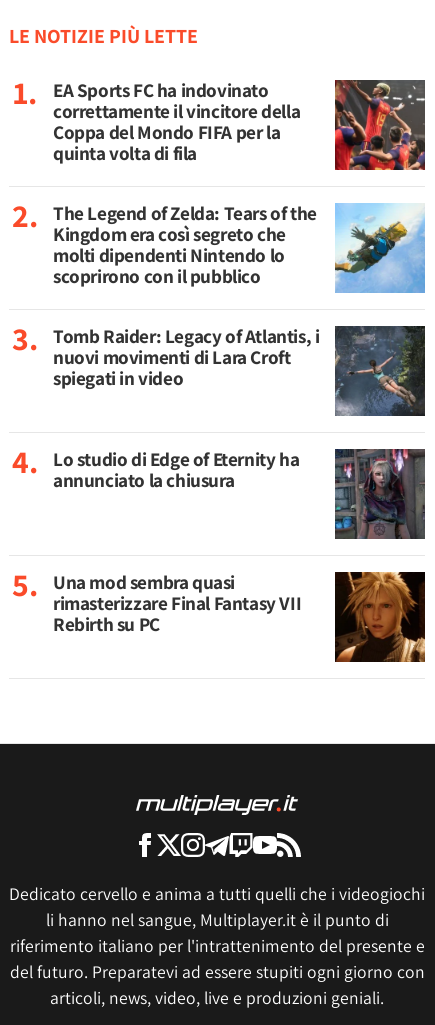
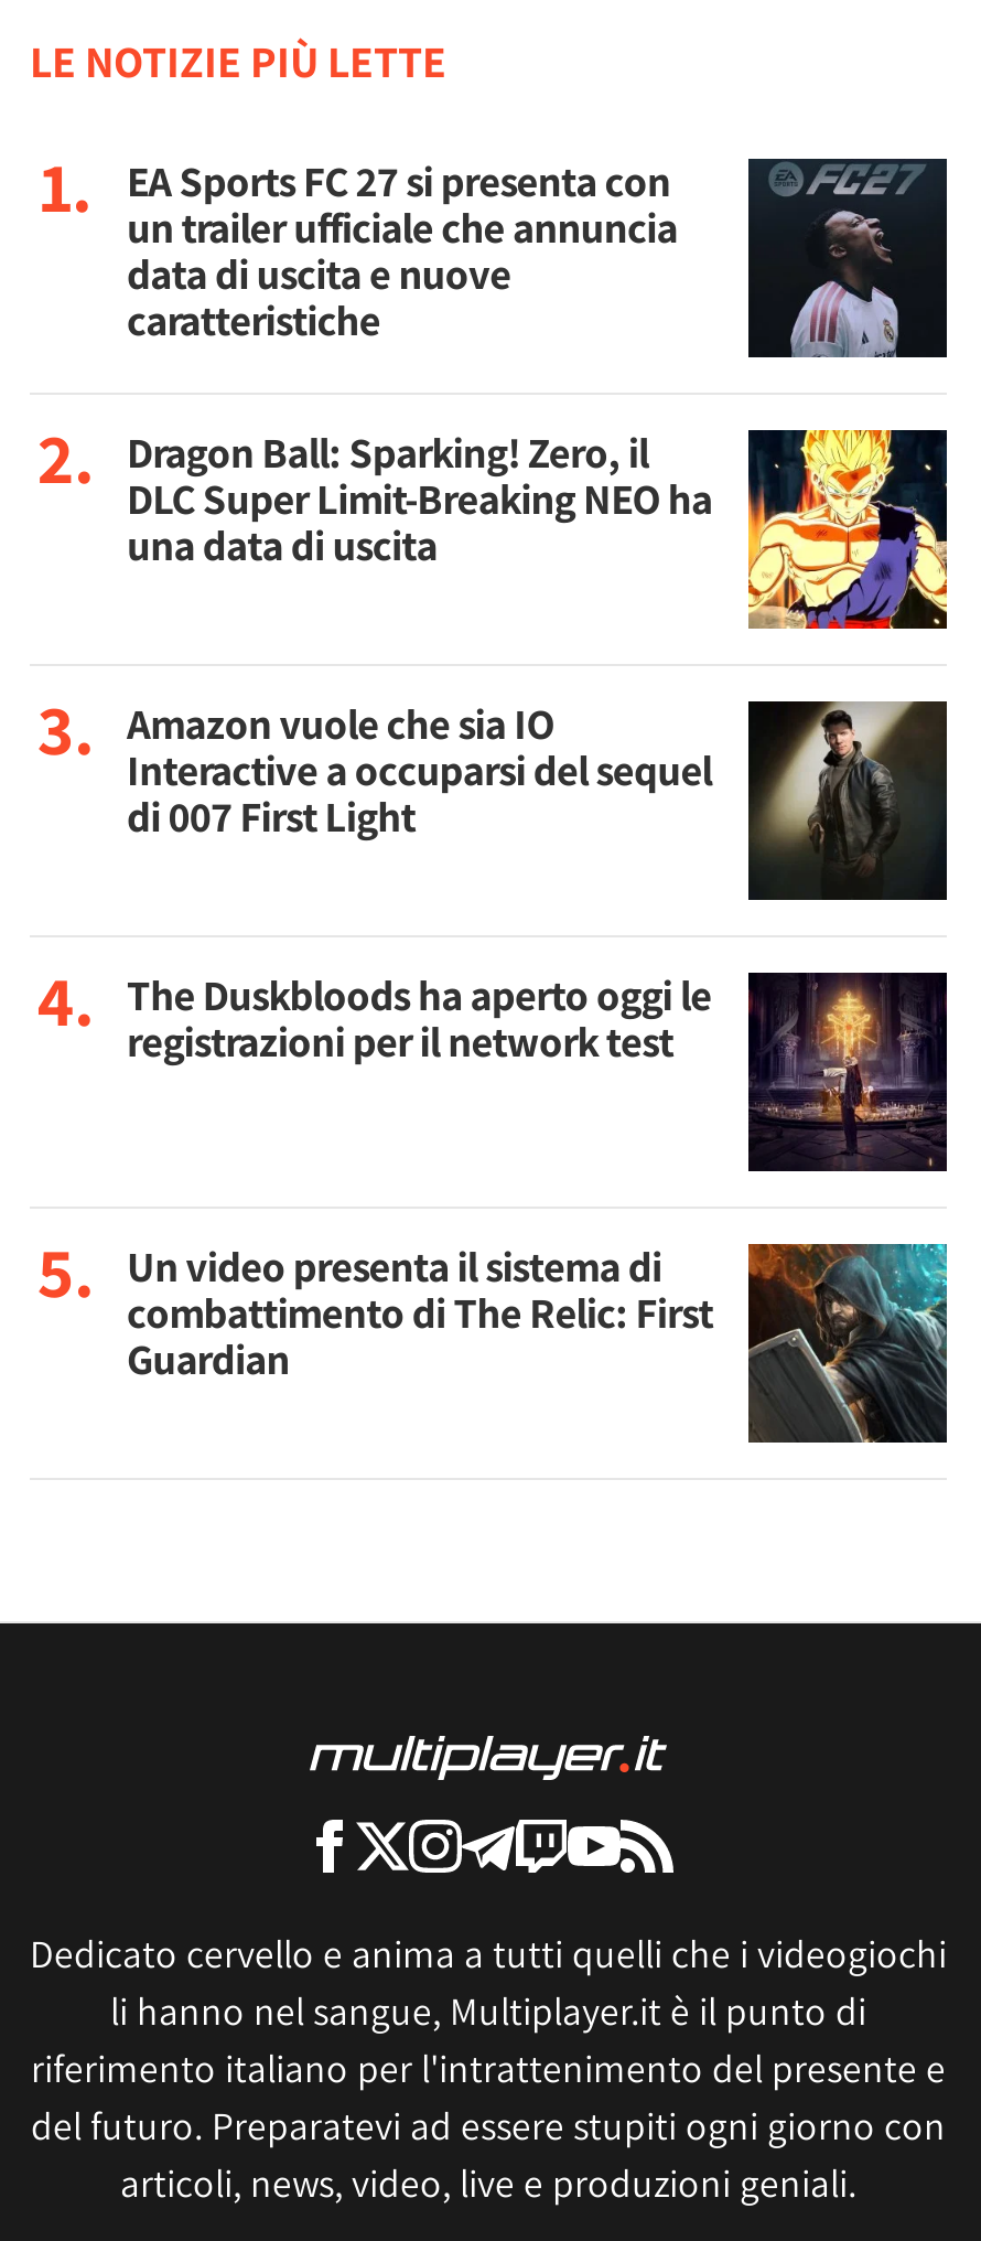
[53,77,426,171] [image] | EA Sports FC ha indovinato | correttamente il vincitore della | Coppa del Mondo FIFA per la | quinta volta di fila -> [127,152,949,360] [image] | EA Sports FC 27 si presenta con | un trailer ufficiale che annuncia | data di uscita e nuove | caratteristiche
[53,200,426,294] [image] | The Legend of Zelda: Tears of the | Kingdom era così segreto che | molti dipendenti Nintendo lo | scoprirono con il pubblico -> [127,423,949,631] [image] | Dragon Ball: Sparking! Zero, il | DLC Super Limit-Breaking NEO ha | una data di uscita
[53,323,425,417] [image] | Tomb Raider: Legacy of Atlantis, i | nuovi movimenti di Lara Croft | spiegati in video -> [127,695,945,902] [image] | Amazon vuole che sia IO | Interactive a occuparsi del sequel | di 007 First Light
[53,446,426,540] [image] | Lo studio di Edge of Eternity ha | annunciato la chiusura -> [127,966,949,1171] [image] | The Duskbloods ha aperto oggi le | registrazioni per il network test
[53,569,426,663] [image] | Una mod sembra quasi | rimasterizzare Final Fantasy VII | Rebirth su PC -> [127,1237,949,1445] [image] | Un video presenta il sistema di | combattimento di The Relic: First | Guardian

